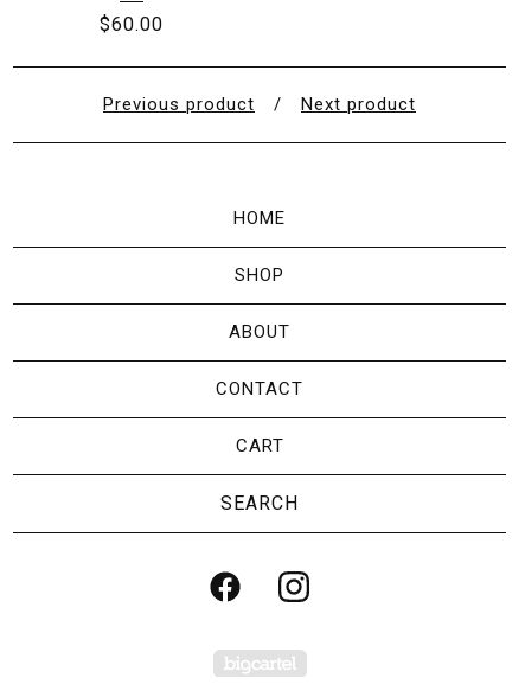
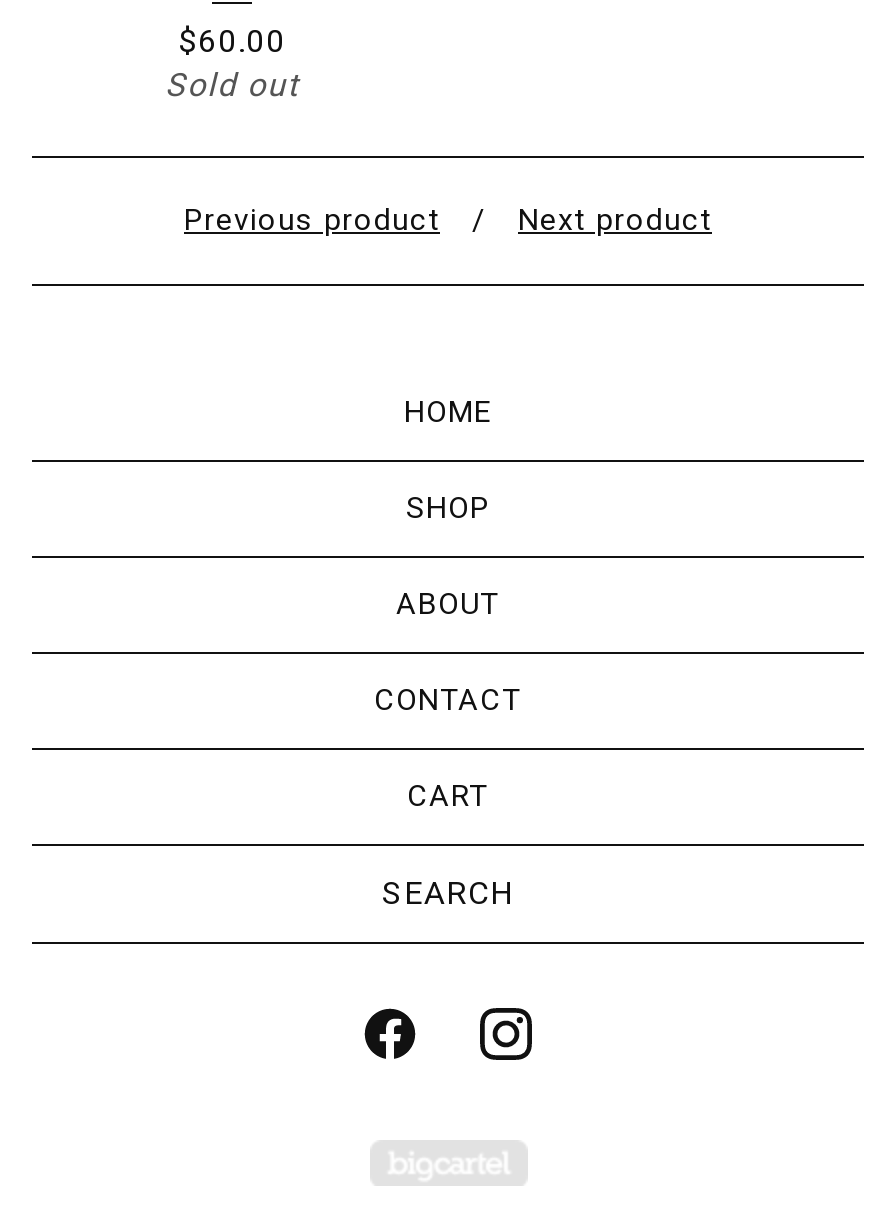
none -> [165,66,299,104] Sold out

